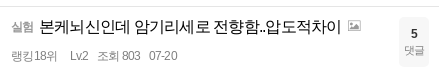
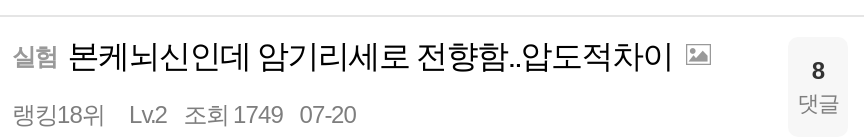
[411,27,417,41] 5 -> [812,57,824,85] 8
[11,49,177,63] 랭킹18위 Lv.2 조회 803 07-20 -> [12,101,356,129] 랭킹18위 Lv.2 조회 1749 07-20

